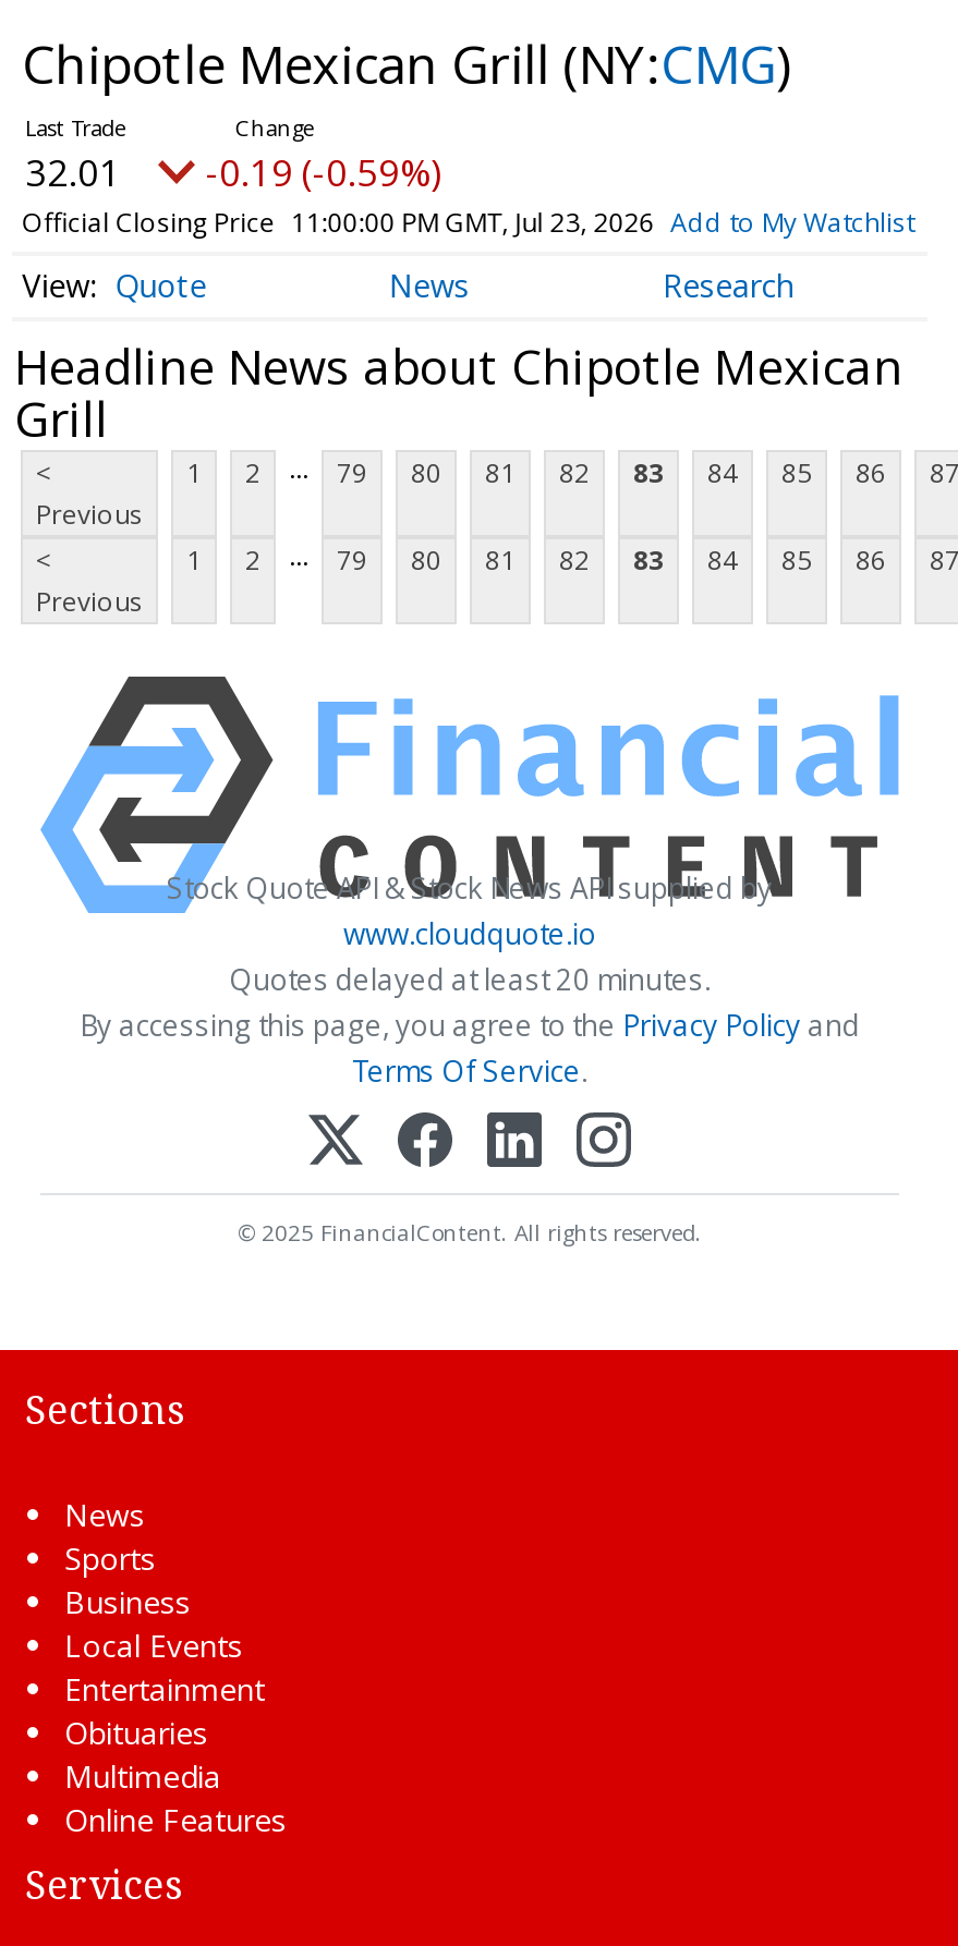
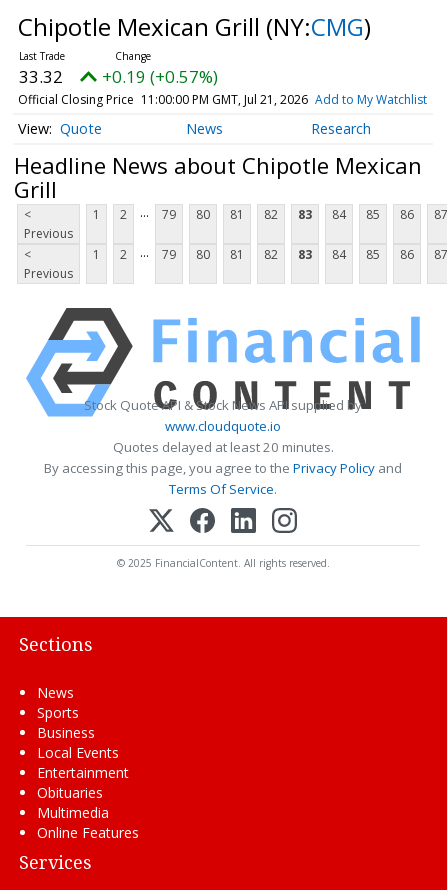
[25,147,121,197] 32.01 -> [19,65,63,88] 33.32
[206,147,441,197] -0.19 (-0.59%) -> [102,65,218,88] +0.19 (+0.57%)
[22,204,914,241] Official Closing Price 11:00:00 PM GMT, Jul 23, 2026 Add to My Watchlist -> [18,91,427,108] Official Closing Price 11:00:00 PM GMT, Jul 21, 2026 Add to My Watchlist

